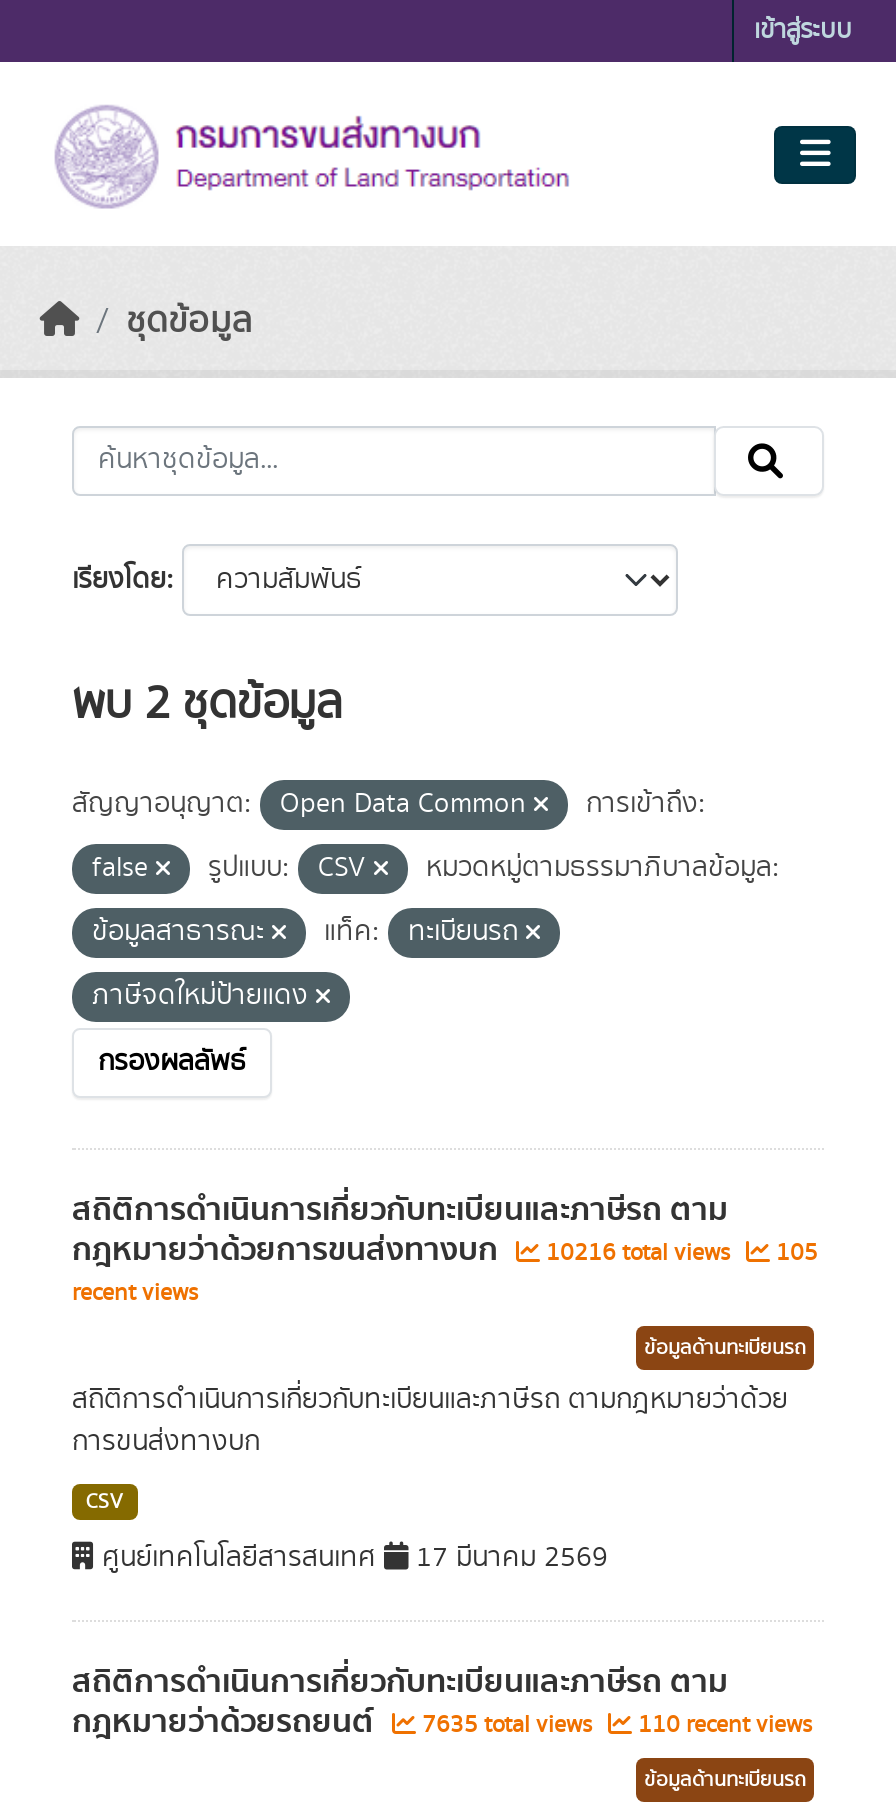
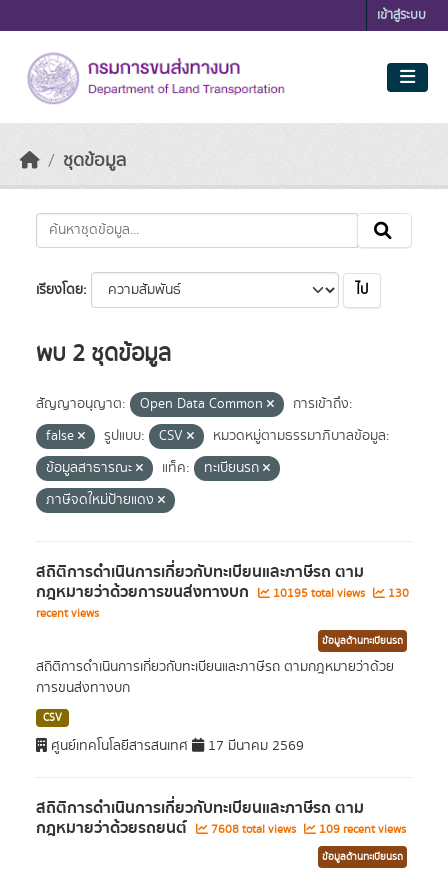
none -> [356,280,368,300] ไป
[98,1042,246,1082] กรองผลลัพธ์ -> none
[540,1236,736,1270] 10216 total views -> [270,585,368,602] 10195 total views
[770,1236,818,1270] 105 -> [385,585,409,602] 130
[416,1708,598,1742] 7635 total views -> [208,821,299,838] 7608 total views
[632,1708,812,1742] 110 recent views -> [316,821,406,838] 109 recent views

